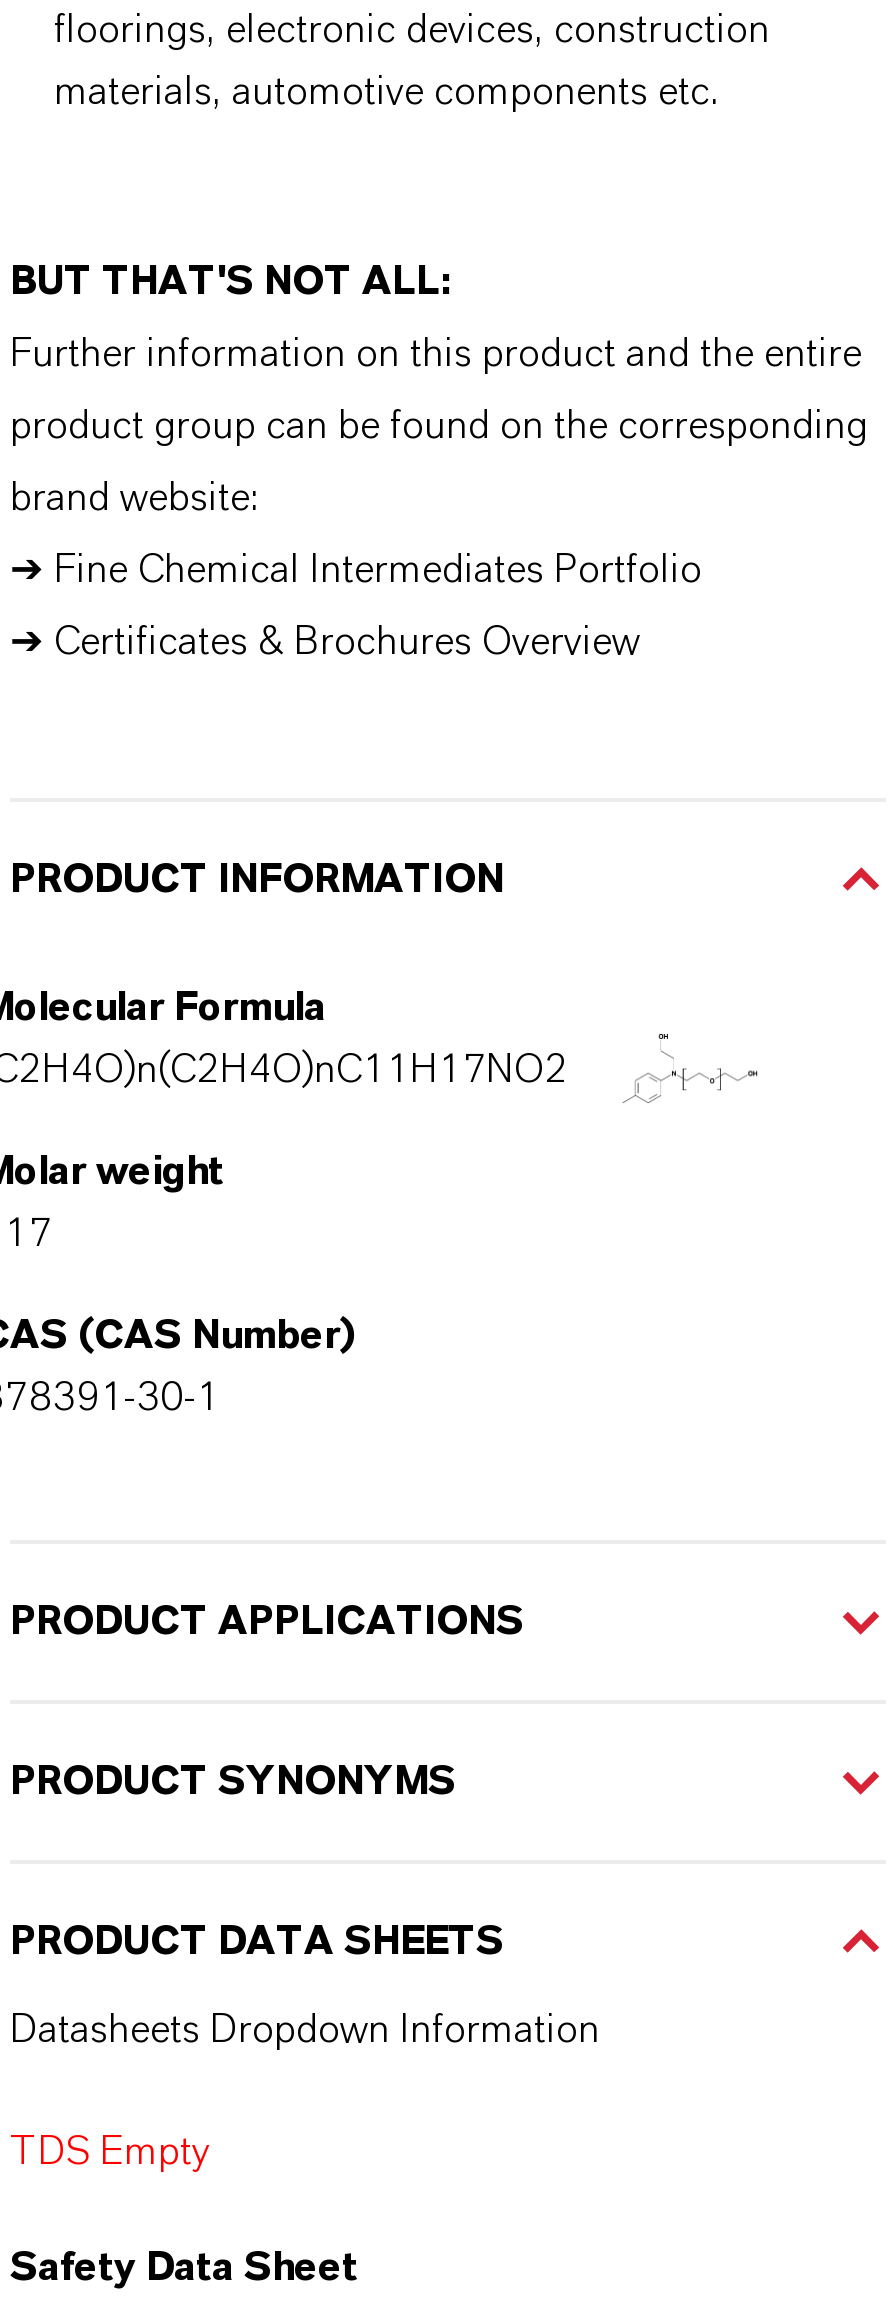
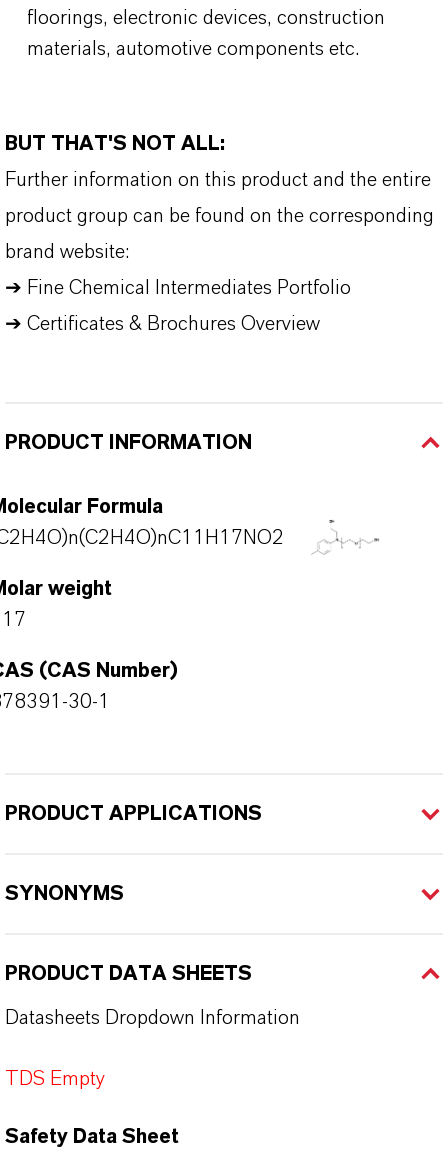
[10,1762,456,1802] PRODUCT SYNONYMS -> [5,884,124,904] SYNONYMS

